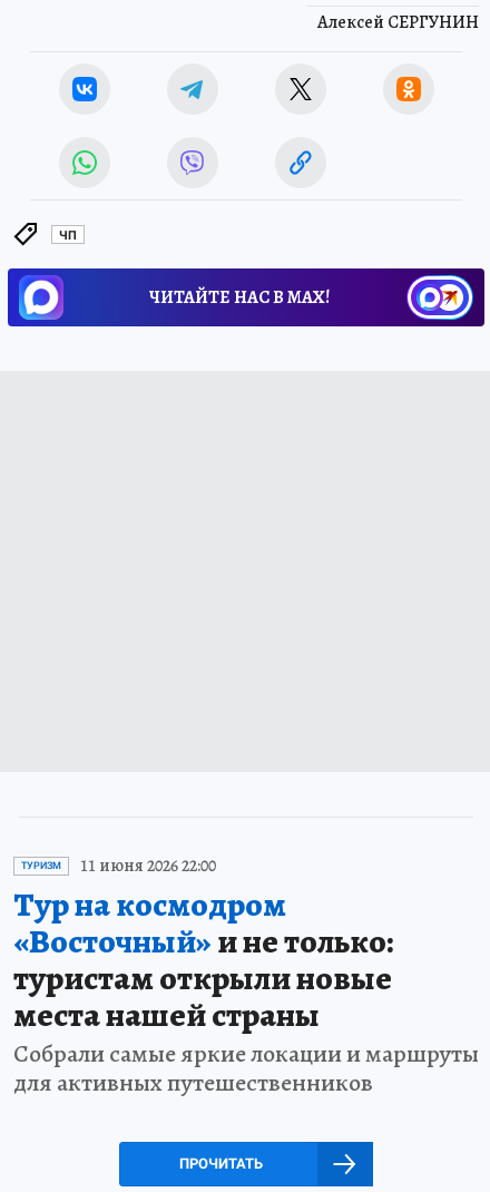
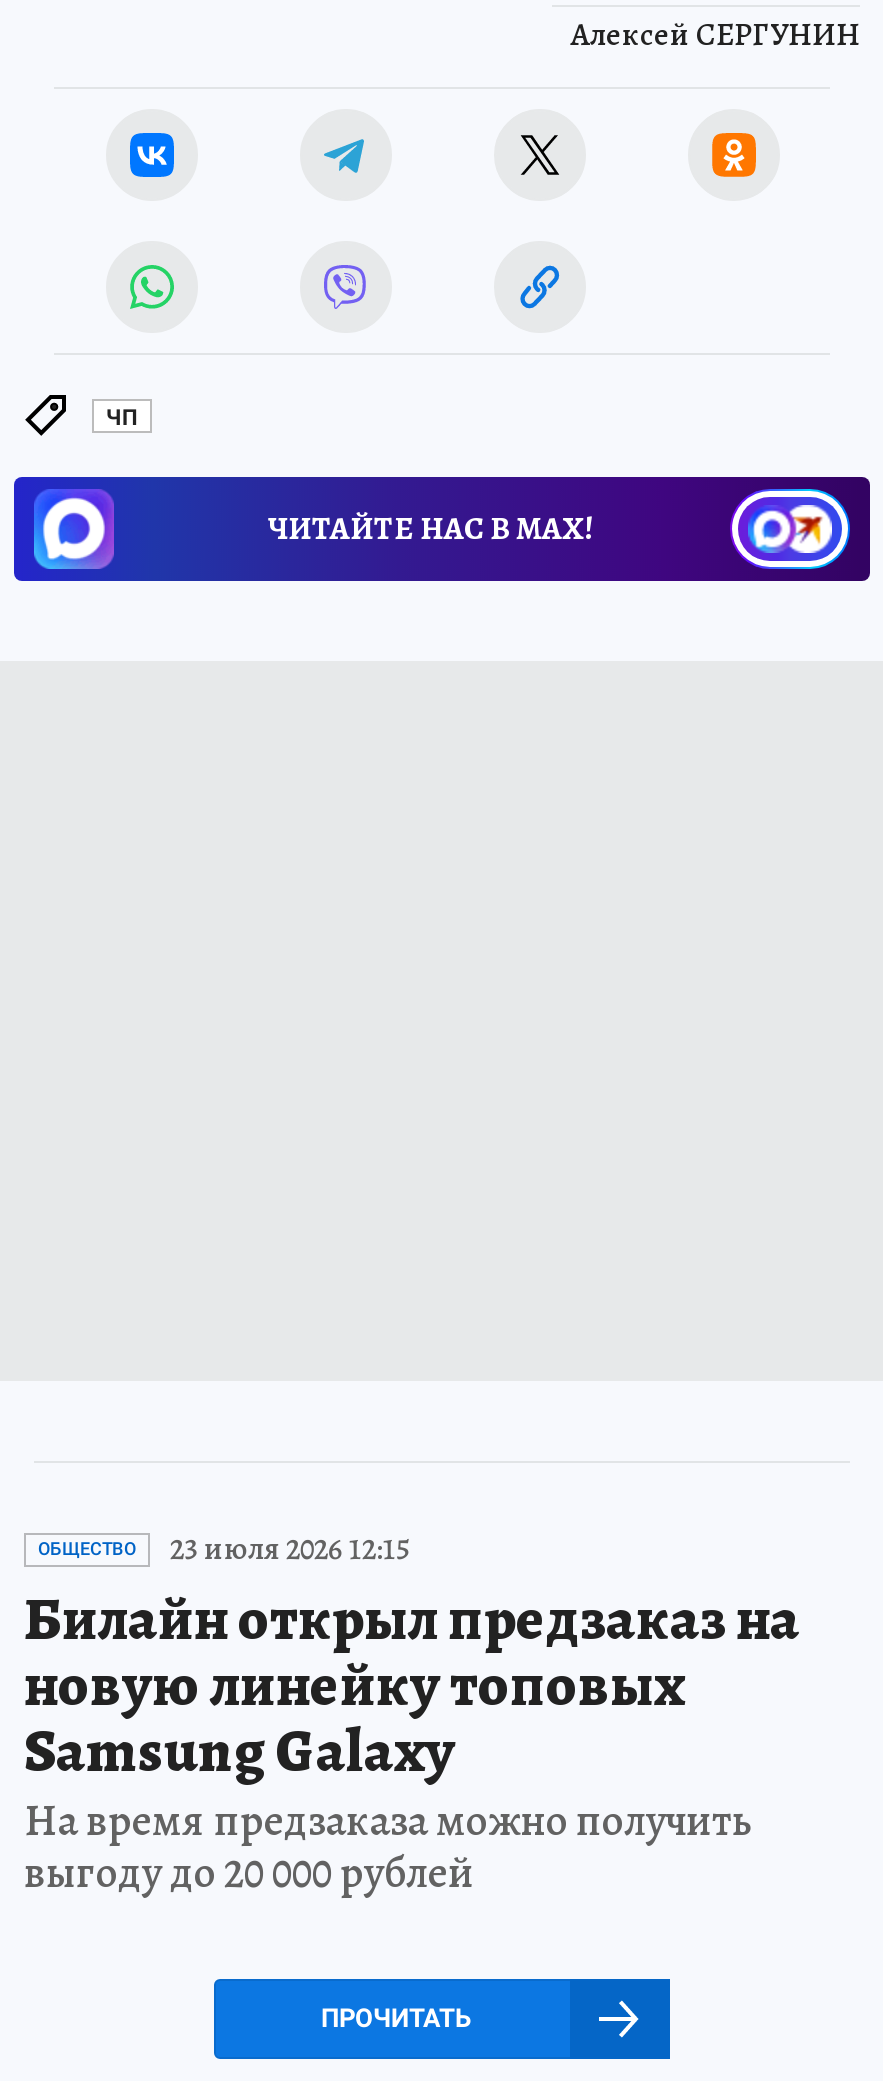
[13,853,479,1100] ТУРИЗМ | 11 июня 2026 22:00 | Тур на космодром | «Восточный»и не только: | туристам открыли новые | места нашей страны | Собрали самые яркие локации и маршруты | для активных путешественников -> [24,1527,800,1903] ОБЩЕСТВО | 23 июля 2026 12:15 | Билайн открыл предзаказ на | новую линейку топовых | Samsung Galaxy | На время предзаказа можно получить | выгоду до 20 000 рублей

